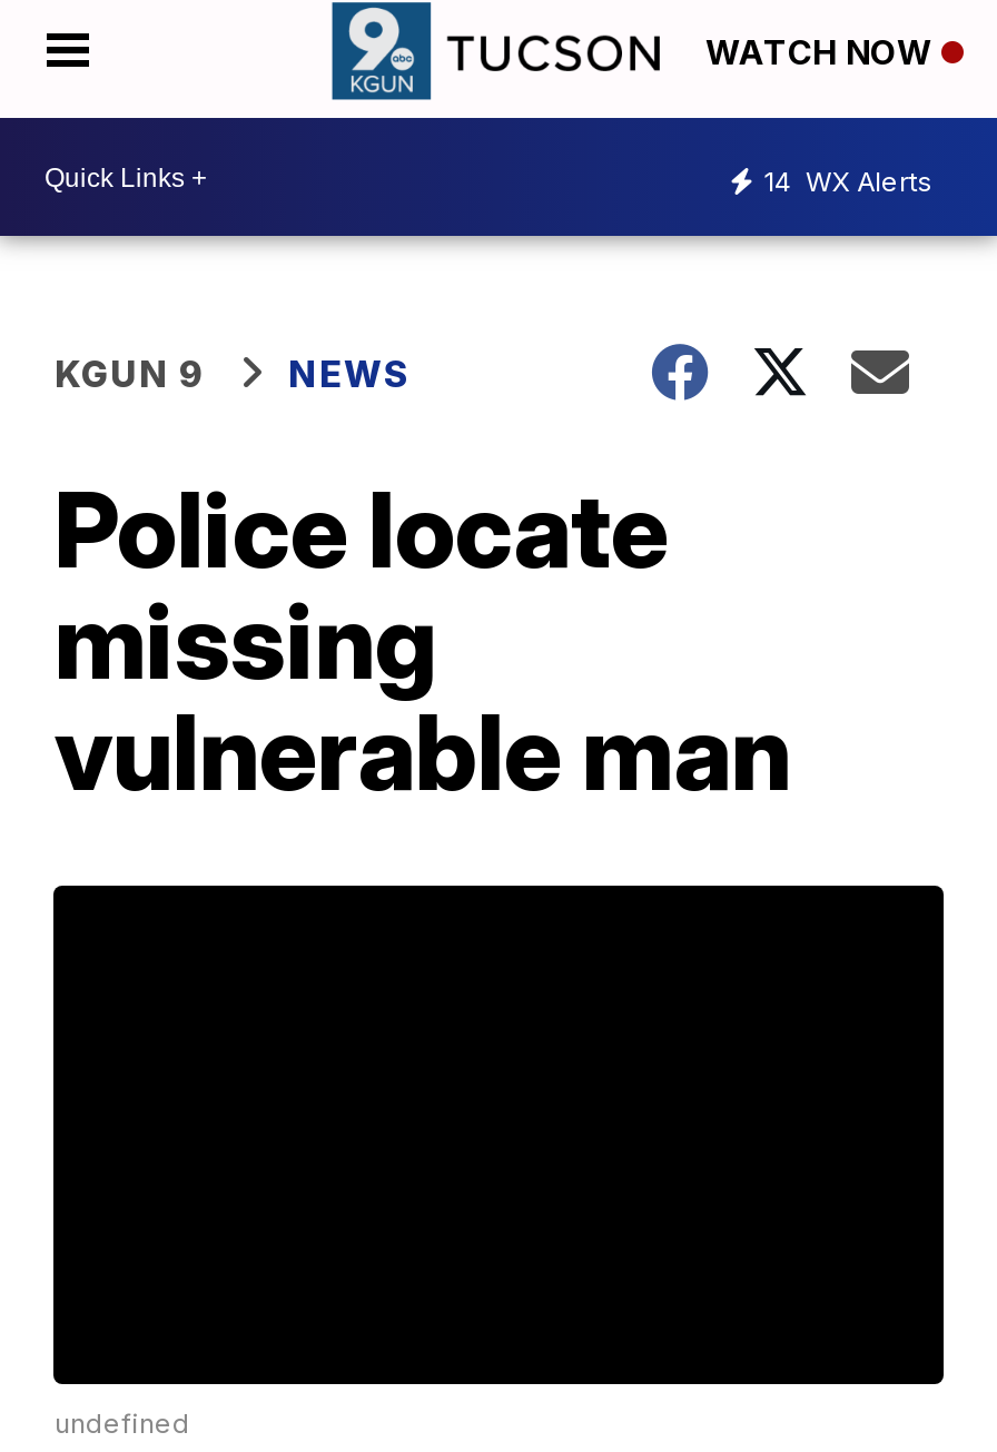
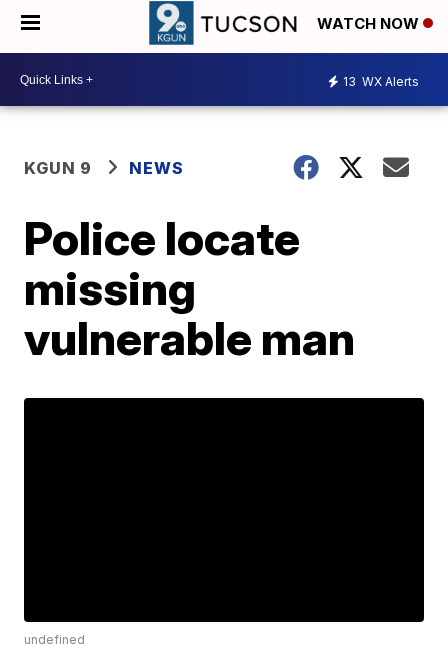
[763,164,932,197] 14 WX Alerts -> [343,73,419,88] 13 WX Alerts

